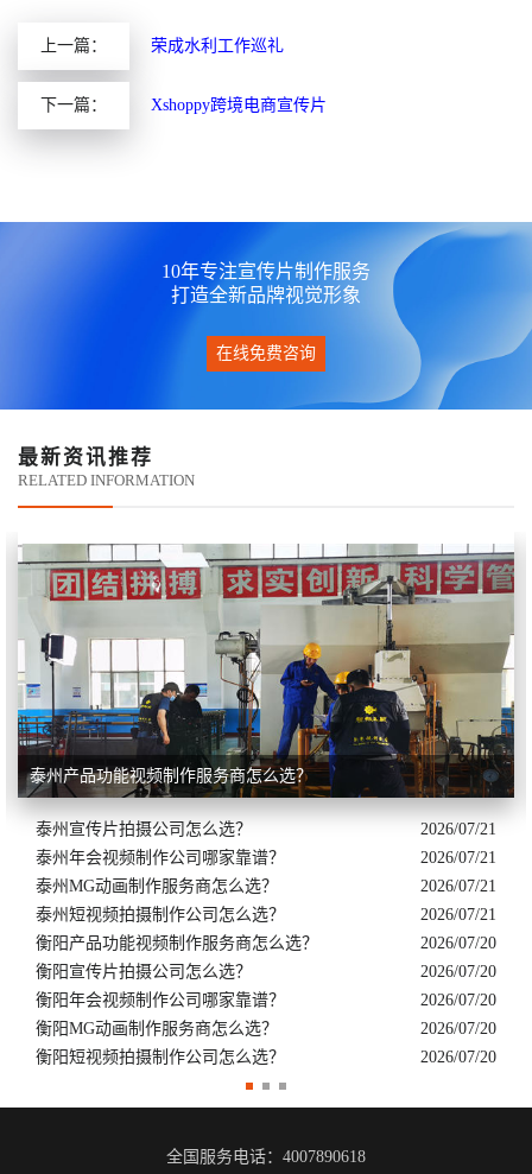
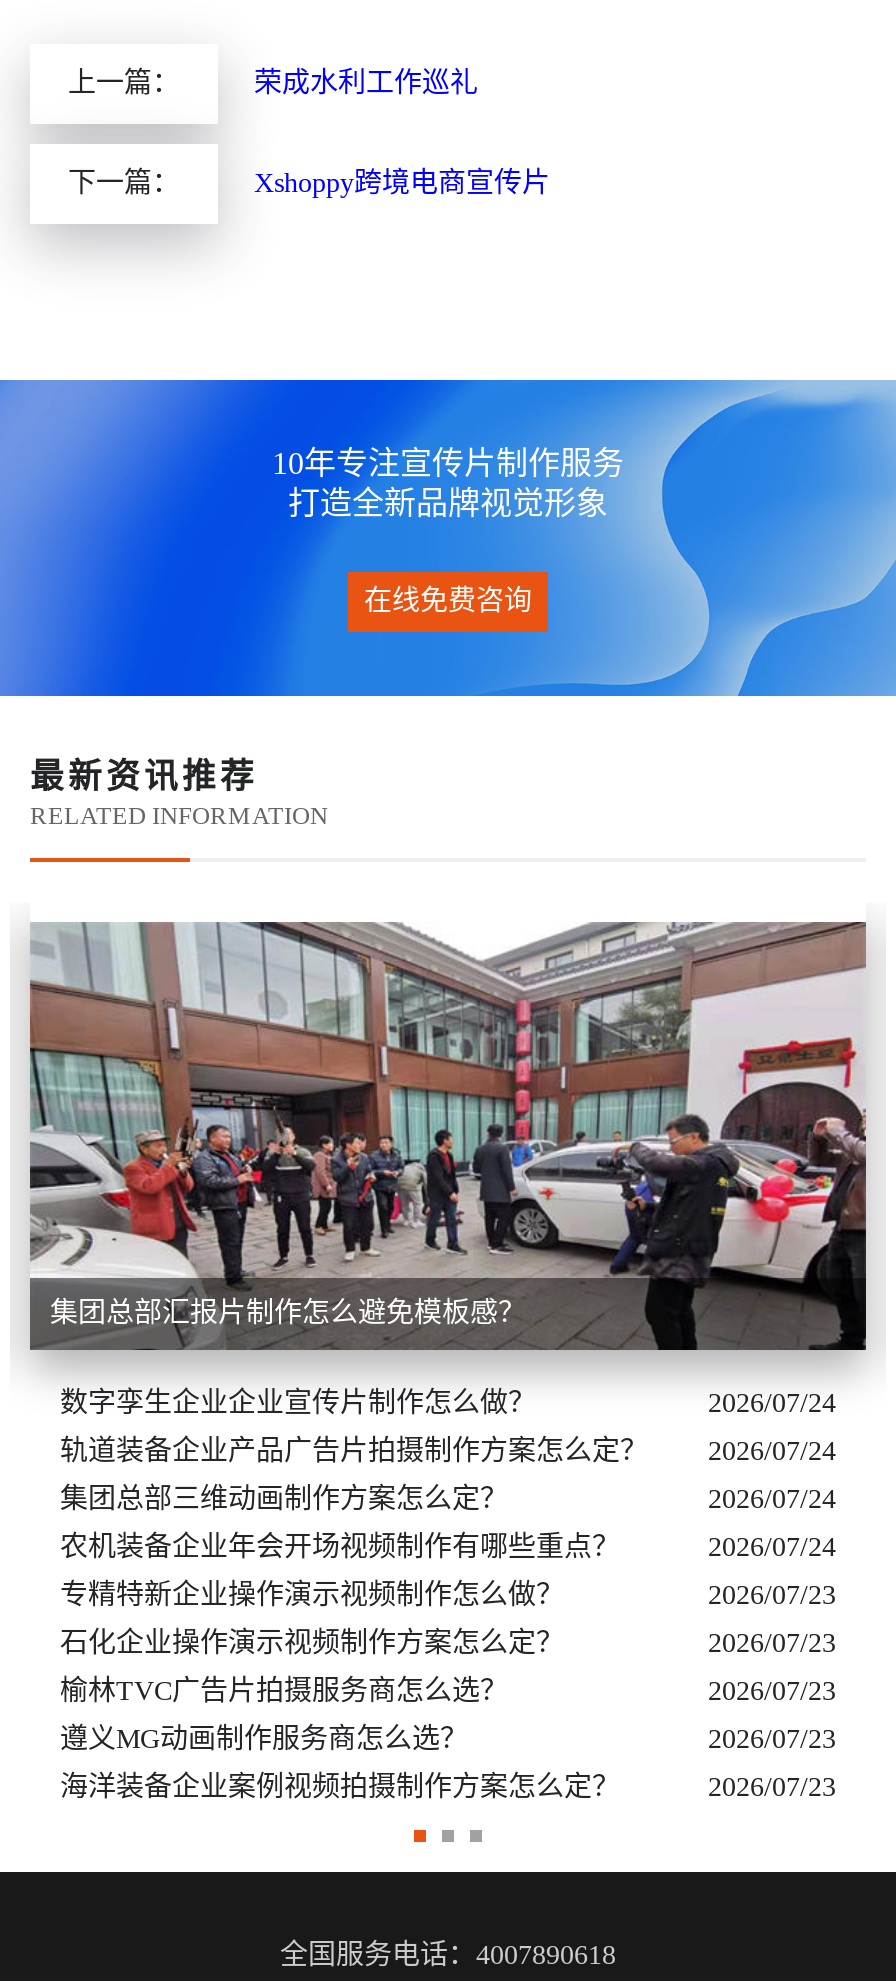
[17,544,515,798] [image] | 泰州产品功能视频制作服务商怎么选？ -> [28,920,868,1350] [image] | 集团总部汇报片制作怎么避免模板感？
[36,820,496,838] 2026/07/21 | 泰州宣传片拍摄公司怎么选？ -> [60,1388,836,1418] 2026/07/24 | 数字孪生企业企业宣传片制作怎么做？
[36,849,496,867] 2026/07/21 | 泰州年会视频制作公司哪家靠谱？ -> [60,1436,836,1466] 2026/07/24 | 轨道装备企业产品广告片拍摄制作方案怎么定？
[36,877,496,895] 2026/07/21 | 泰州MG动画制作服务商怎么选？ -> [60,1484,836,1514] 2026/07/24 | 集团总部三维动画制作方案怎么定？
[36,906,496,924] 2026/07/21 | 泰州短视频拍摄制作公司怎么选？ -> [60,1532,836,1562] 2026/07/24 | 农机装备企业年会开场视频制作有哪些重点？
[36,934,496,952] 2026/07/20 | 衡阳产品功能视频制作服务商怎么选？ -> [60,1580,836,1610] 2026/07/23 | 专精特新企业操作演示视频制作怎么做？
[36,963,496,981] 2026/07/20 | 衡阳宣传片拍摄公司怎么选？ -> [60,1628,836,1658] 2026/07/23 | 石化企业操作演示视频制作方案怎么定？
[36,991,496,1009] 2026/07/20 | 衡阳年会视频制作公司哪家靠谱？ -> [60,1676,836,1706] 2026/07/23 | 榆林TVC广告片拍摄服务商怎么选？
[36,1020,496,1038] 2026/07/20 | 衡阳MG动画制作服务商怎么选？ -> [60,1724,836,1754] 2026/07/23 | 遵义MG动画制作服务商怎么选？
[36,1048,496,1066] 2026/07/20 | 衡阳短视频拍摄制作公司怎么选？ -> [60,1772,836,1802] 2026/07/23 | 海洋装备企业案例视频拍摄制作方案怎么定？

